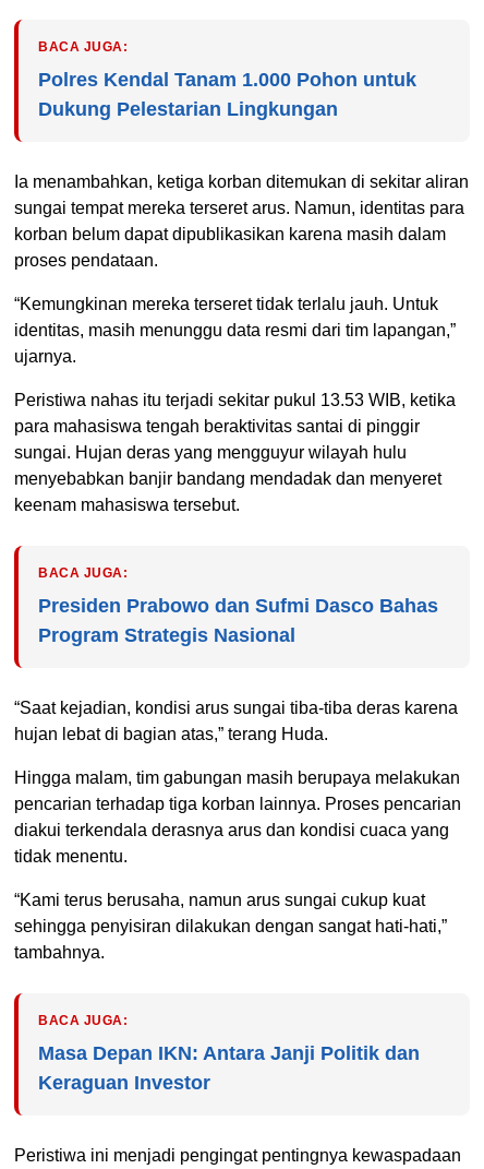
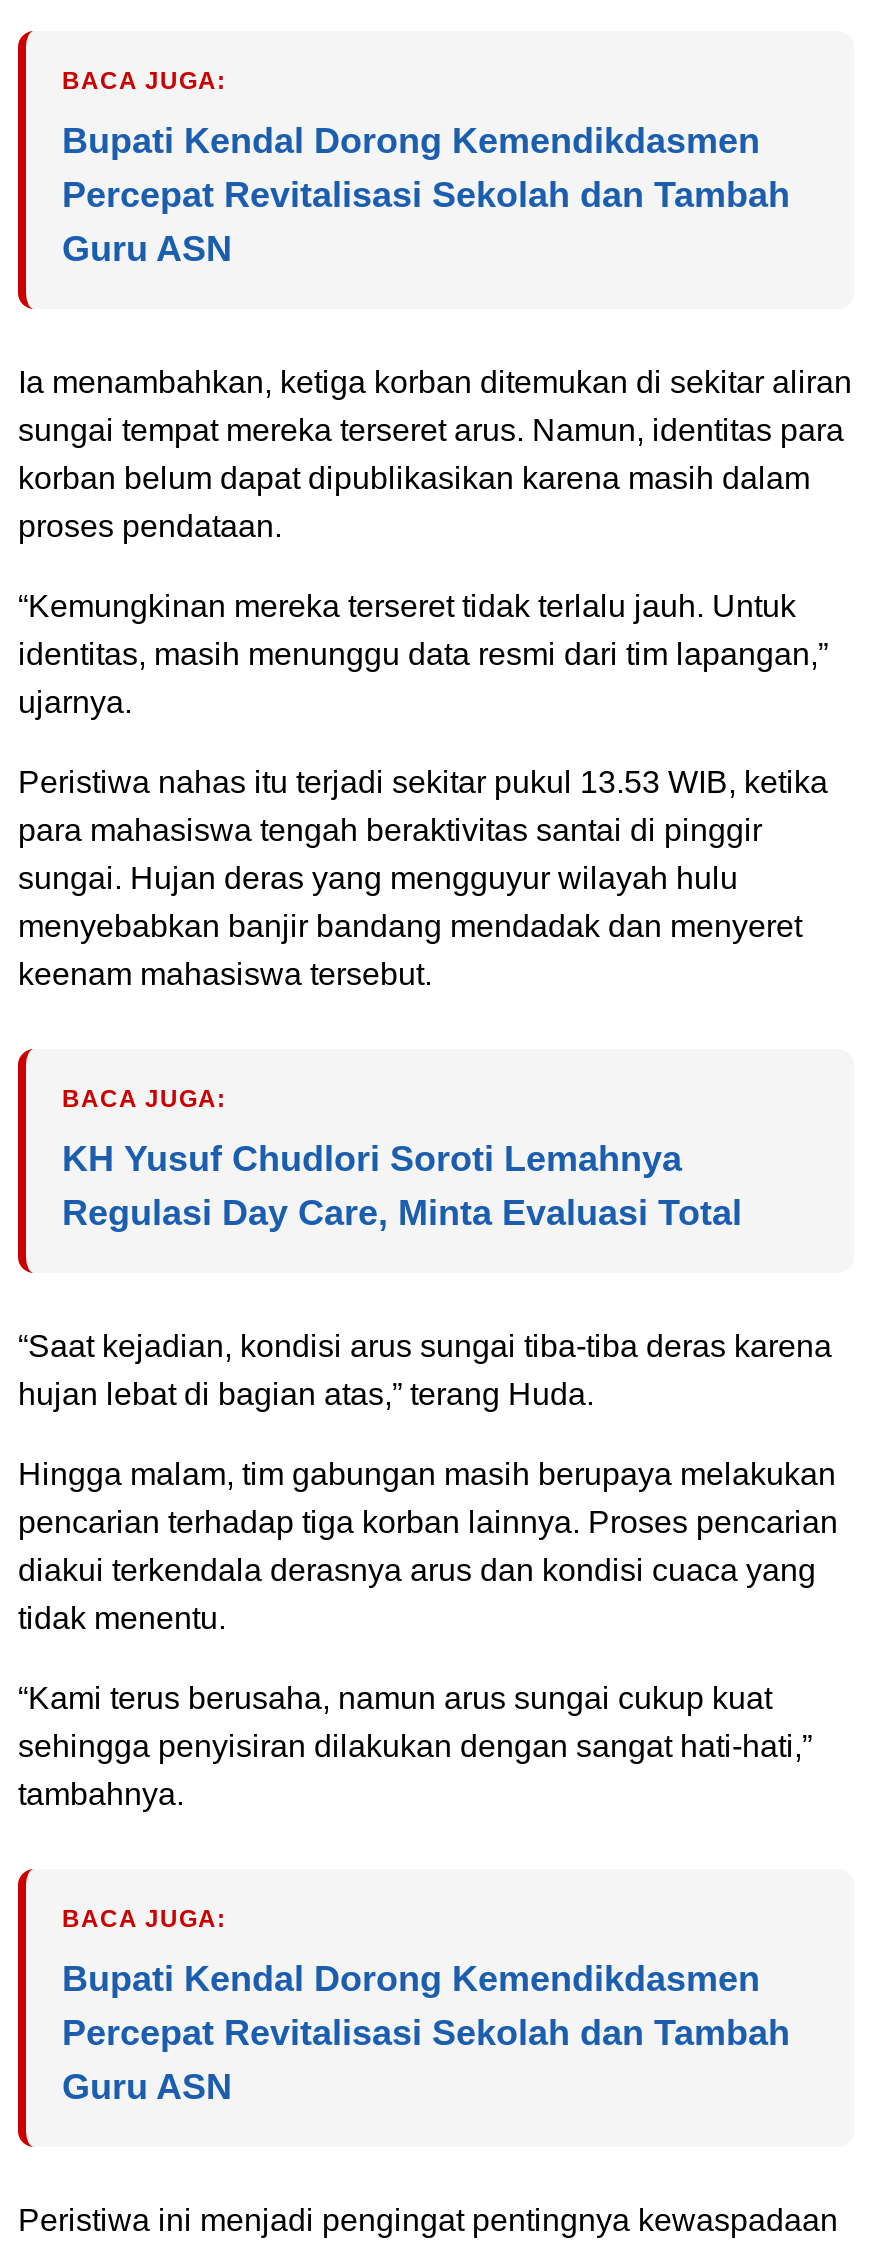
[38,69,416,121] Polres Kendal Tanam 1.000 Pohon untuk | Dukung Pelestarian Lingkungan -> [62,122,790,270] Bupati Kendal Dorong Kemendikdasmen | Percepat Revitalisasi Sekolah dan Tambah | Guru ASN
[38,595,438,647] Presiden Prabowo dan Sufmi Dasco Bahas | Program Strategis Nasional -> [62,1140,742,1234] KH Yusuf Chudlori Soroti Lemahnya | Regulasi Day Care, Minta Evaluasi Total
[38,1043,420,1094] Masa Depan IKN: Antara Janji Politik dan | Keraguan Investor -> [62,1960,790,2108] Bupati Kendal Dorong Kemendikdasmen | Percepat Revitalisasi Sekolah dan Tambah | Guru ASN

